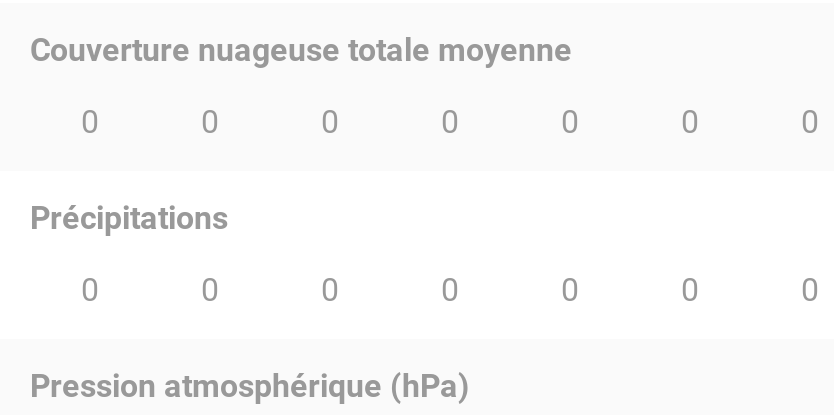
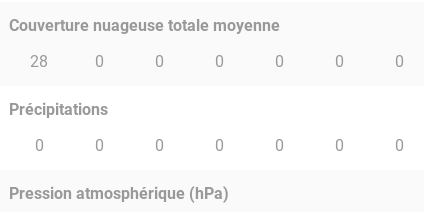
[81,103,99,141] 0 -> [30,52,48,71] 28

